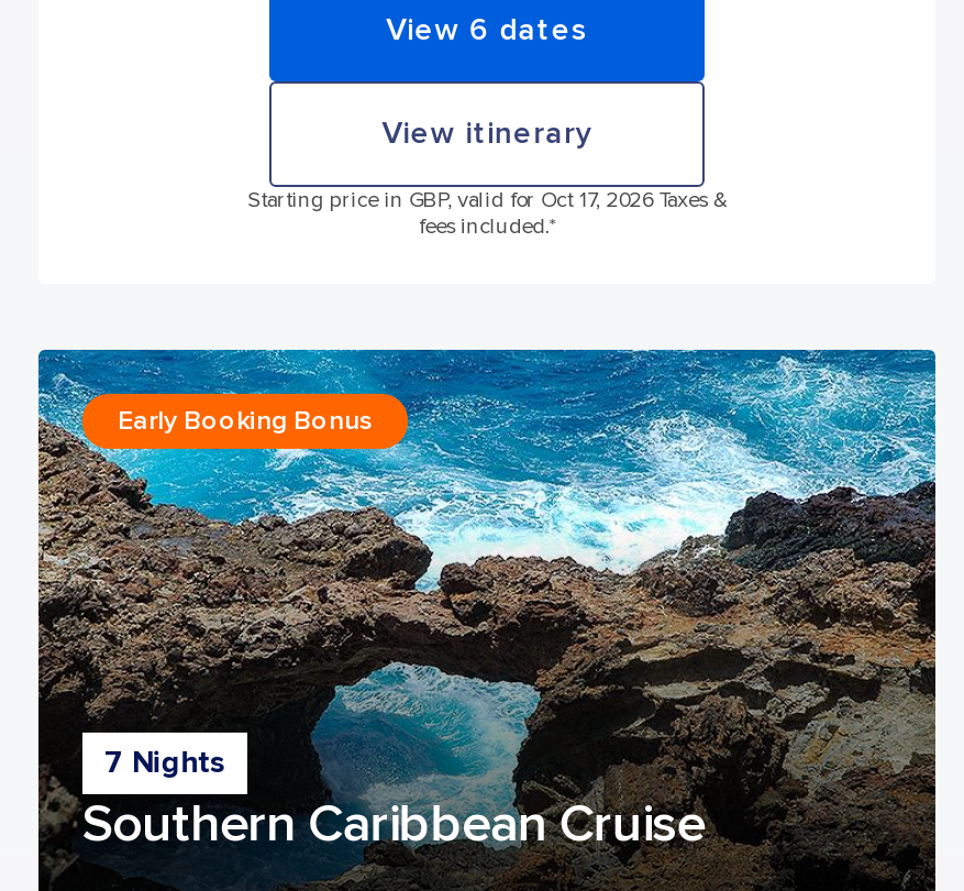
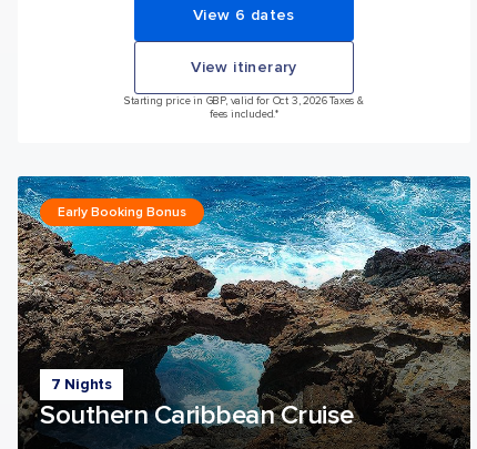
[248,186,726,212] Starting price in GBP, valid for Oct 17, 2026 Taxes & -> [124,94,364,107] Starting price in GBP, valid for Oct 3, 2026 Taxes &

